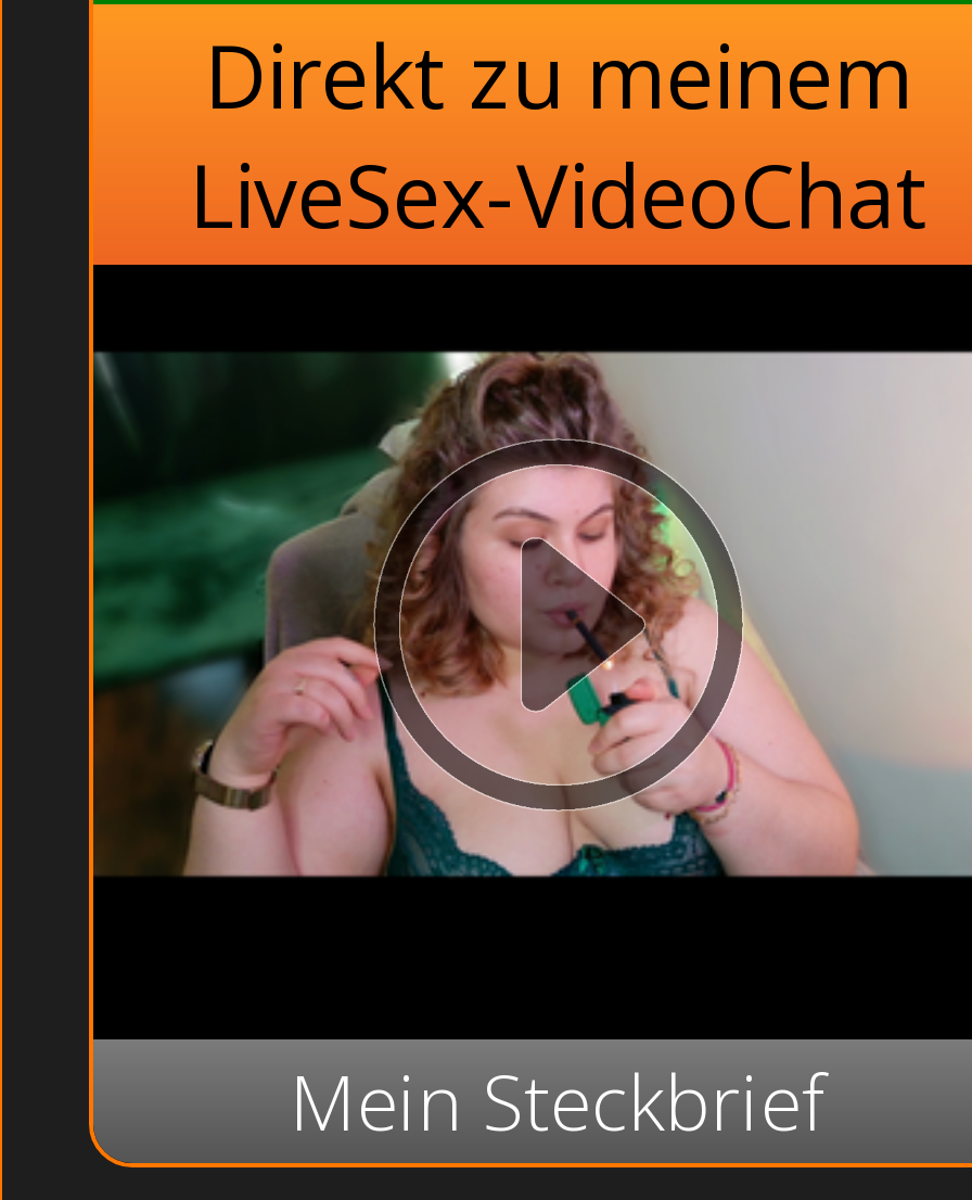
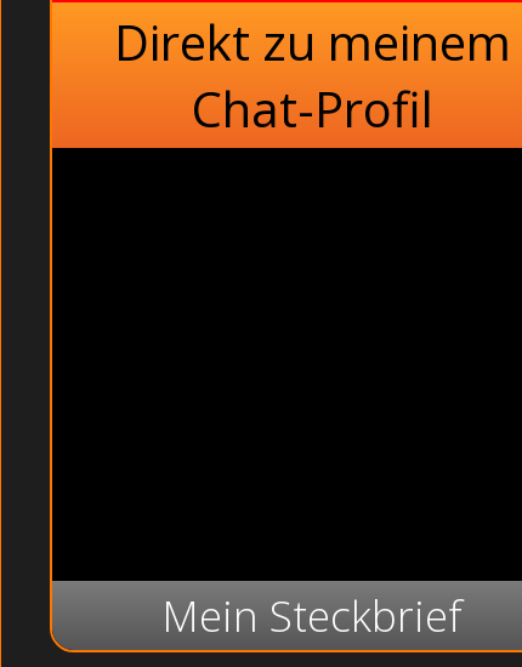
[189,135,929,255] LiveSex-VideoChat -> [192,76,433,142] Chat-Profil
[93,349,965,879] [image] -> none

